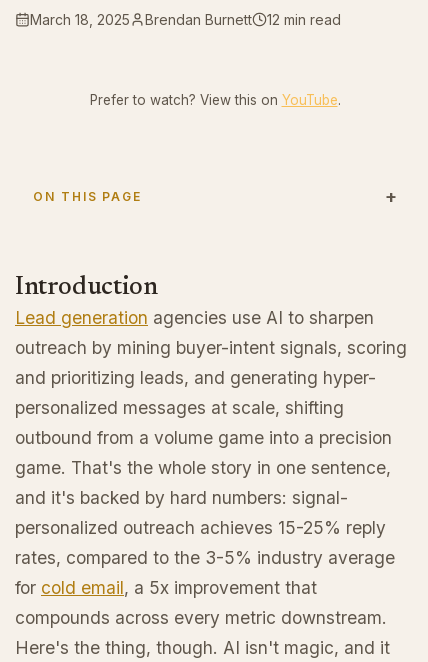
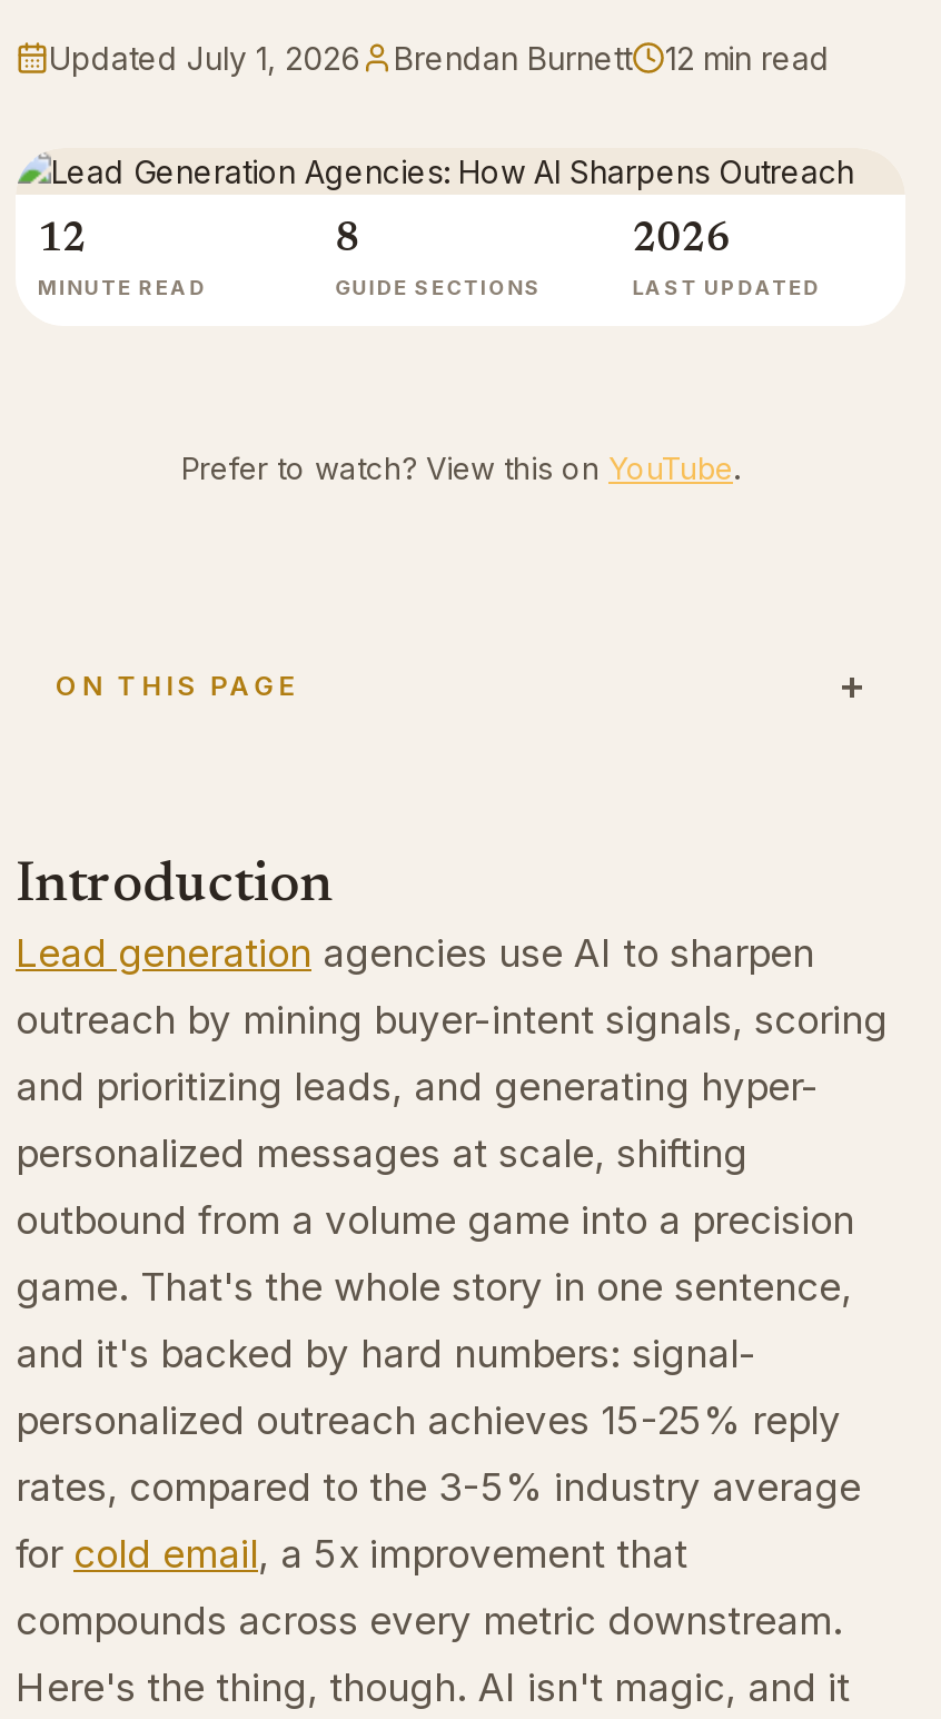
[30,11,341,28] March 18, 2025 Brendan Burnett 12 min read -> [49,38,830,76] Updated July 1, 2026 Brendan Burnett 12 min read
none -> [16,152,905,326] [image] | 12 | MINUTE READ
none -> [335,221,542,299] 8 | GUIDE SECTIONS
none -> [632,221,821,299] 2026 | LAST UPDATED

